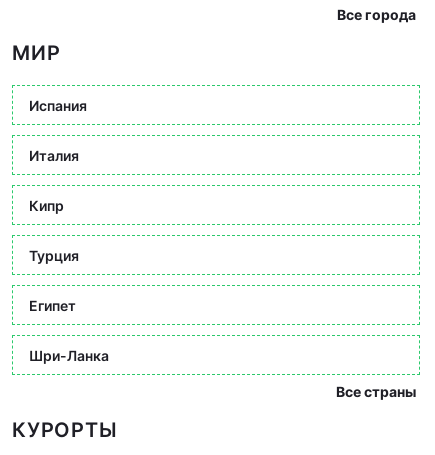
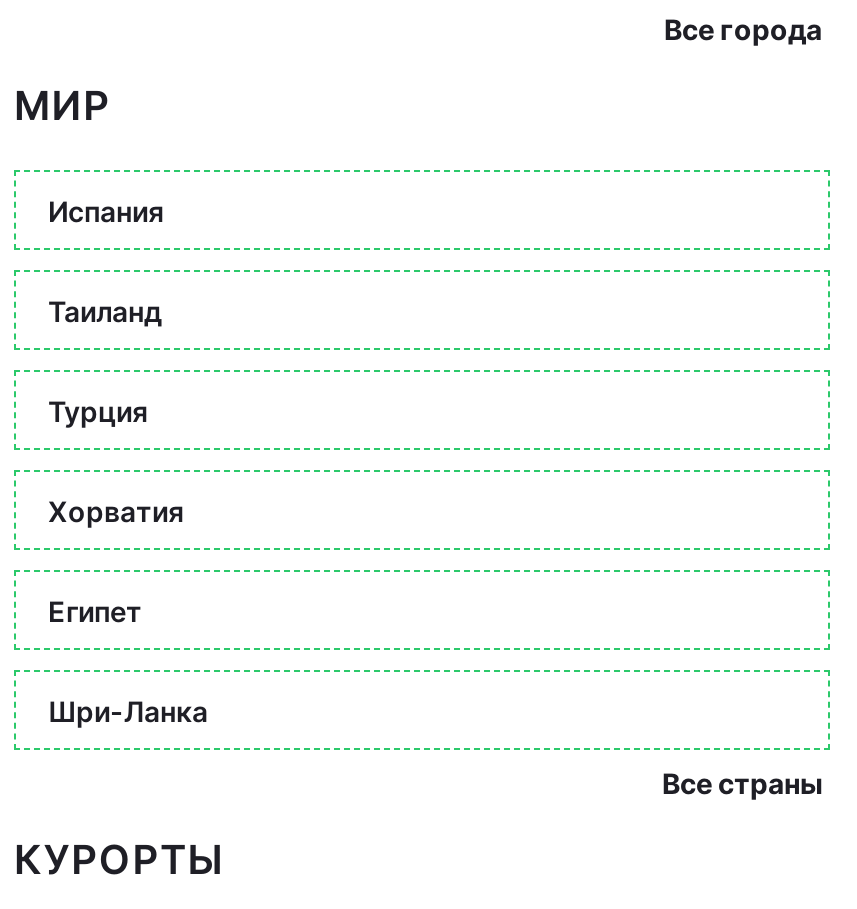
[29,146,79,213] Италия | Кипр -> [48,293,162,327] Таиланд
moved [29,246,79,263] -> [48,393,148,427]: Турция
none -> [48,493,184,527] Хорватия

